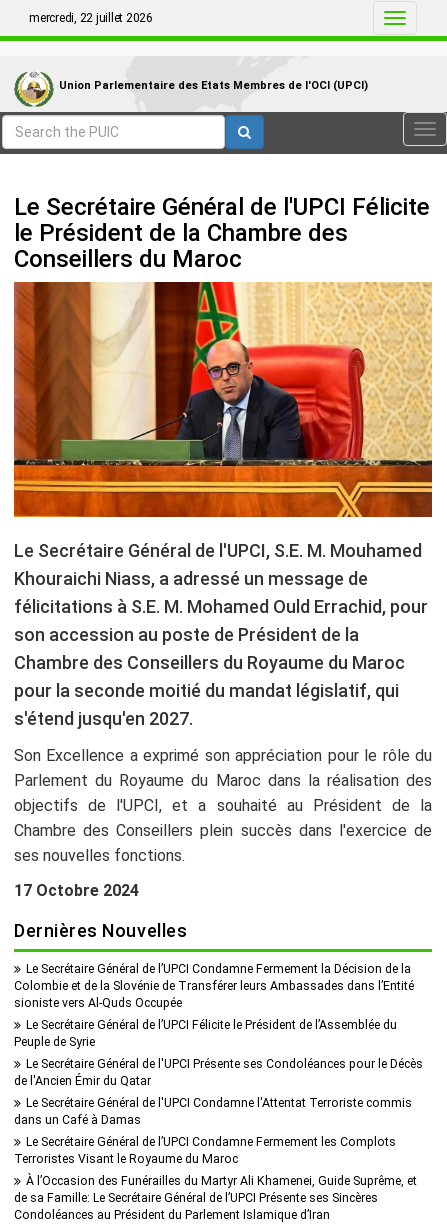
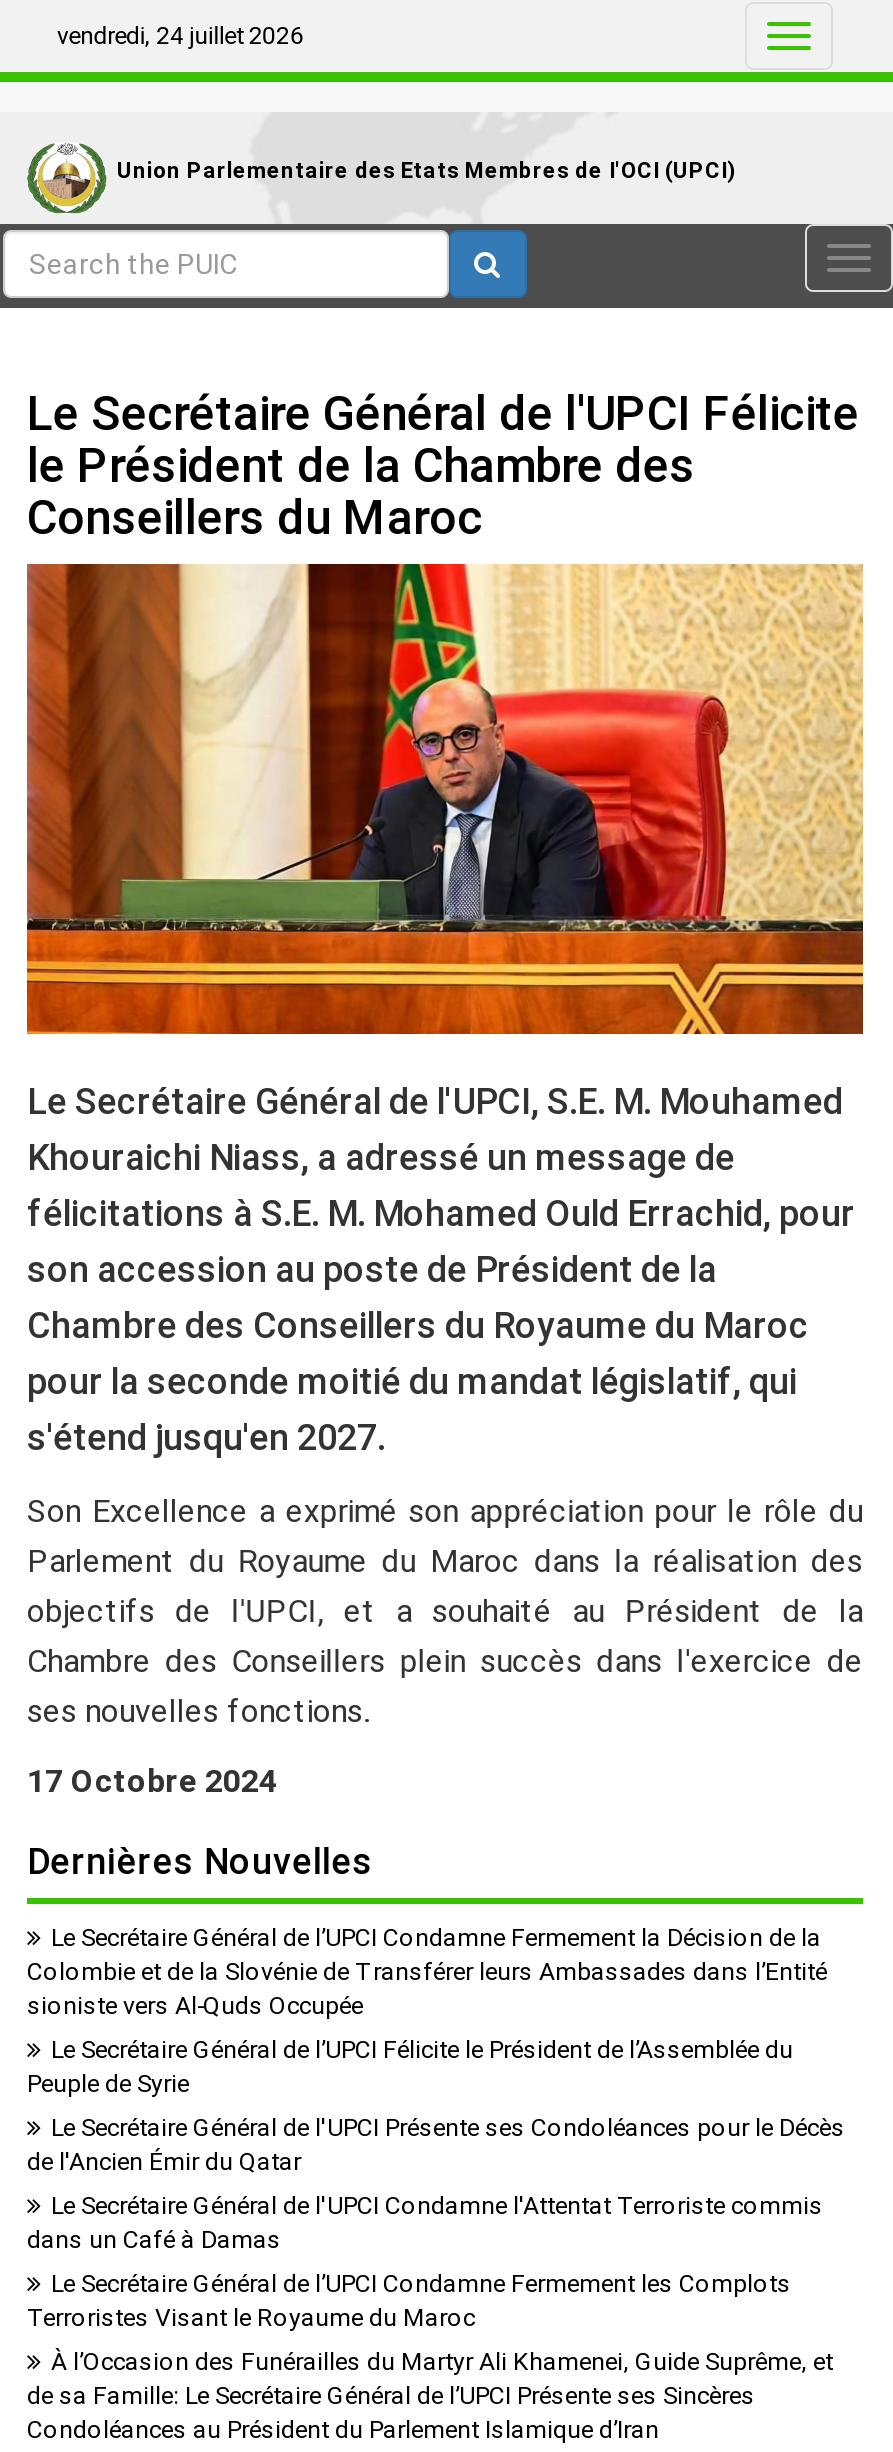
[29,11,153,25] mercredi, 22 juillet 2026 -> [57,22,303,50] vendredi, 24 juillet 2026

